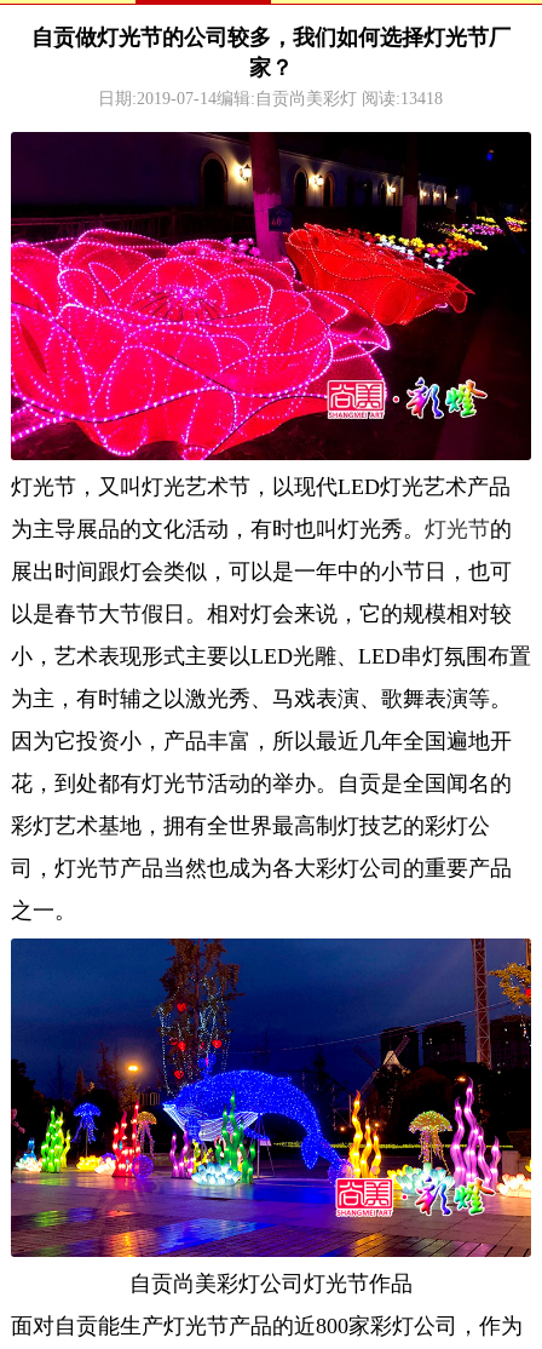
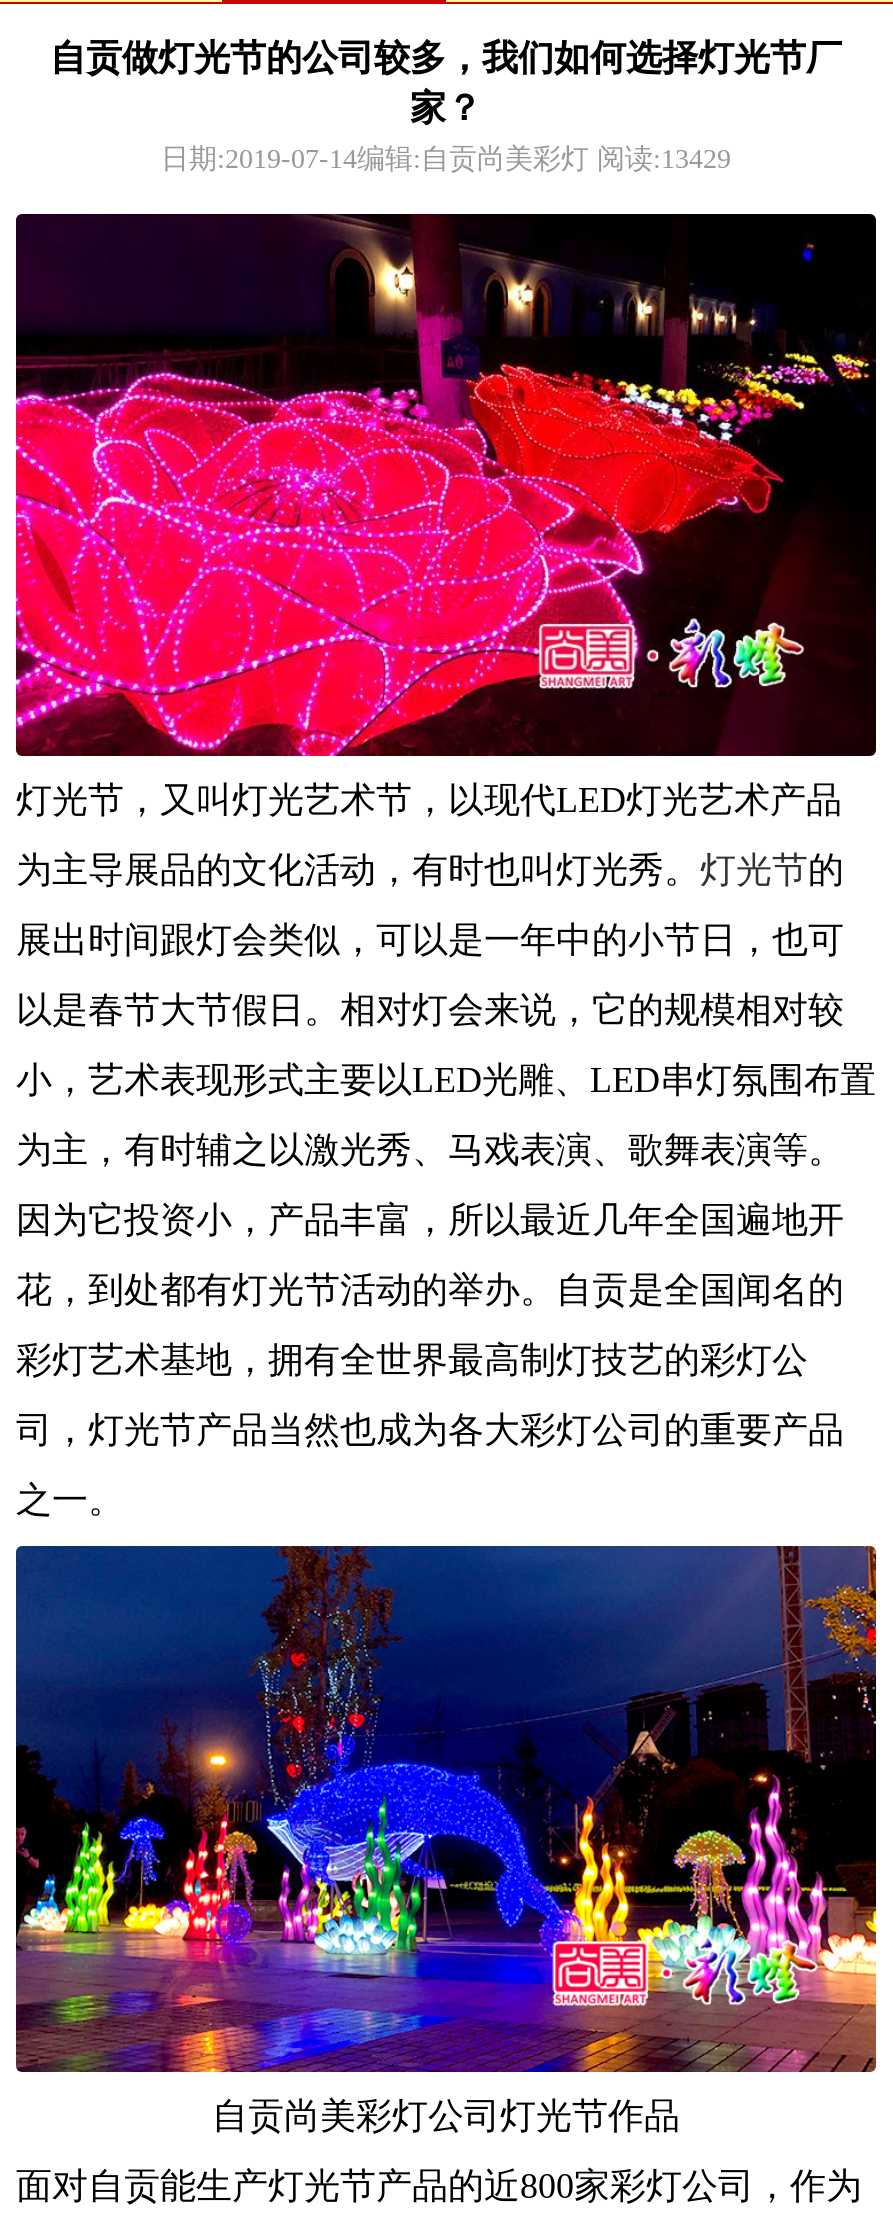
[99,90,443,108] 日期:2019-07-14编辑:自贡尚美彩灯 阅读:13418 -> [161,144,731,174] 日期:2019-07-14编辑:自贡尚美彩灯 阅读:13429

